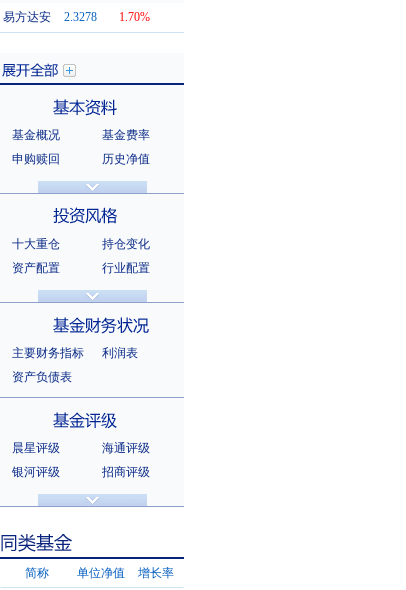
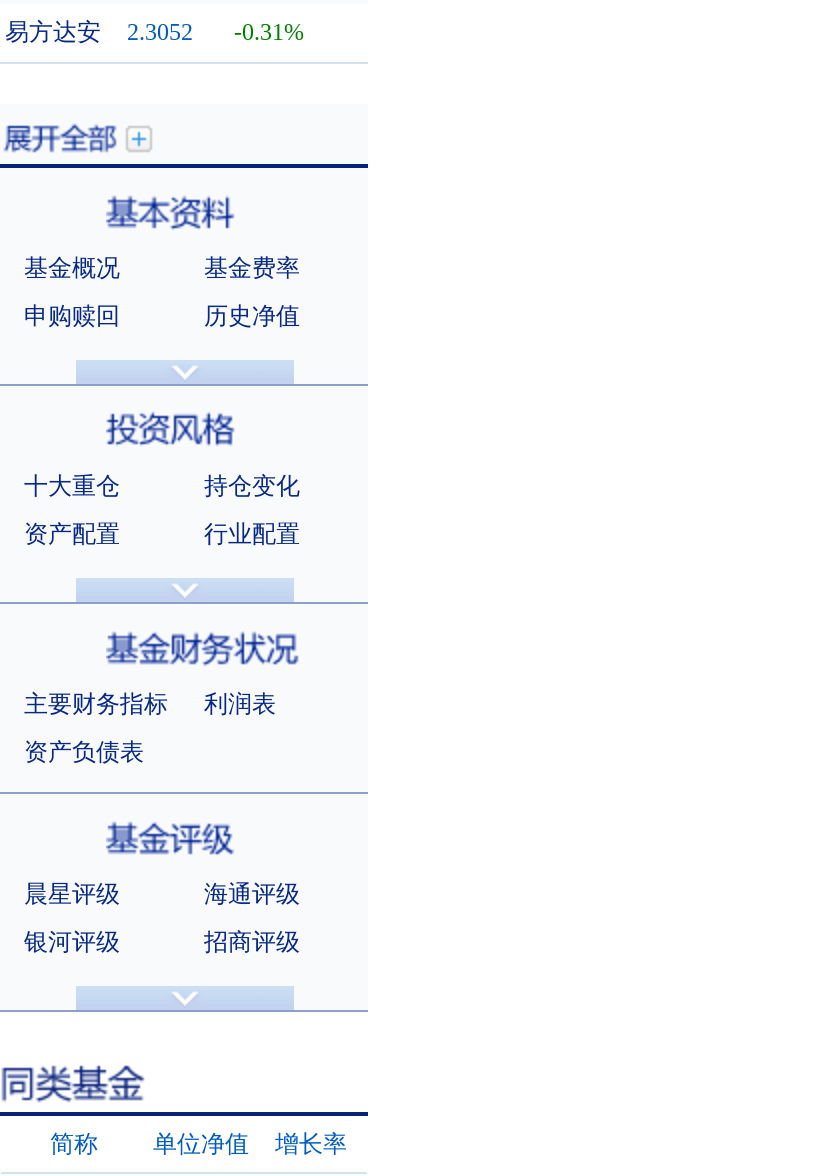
[63,10,96,24] 2.3278 -> [127,18,193,46] 2.3052
[119,10,150,24] 1.70% -> [234,18,304,46] -0.31%

